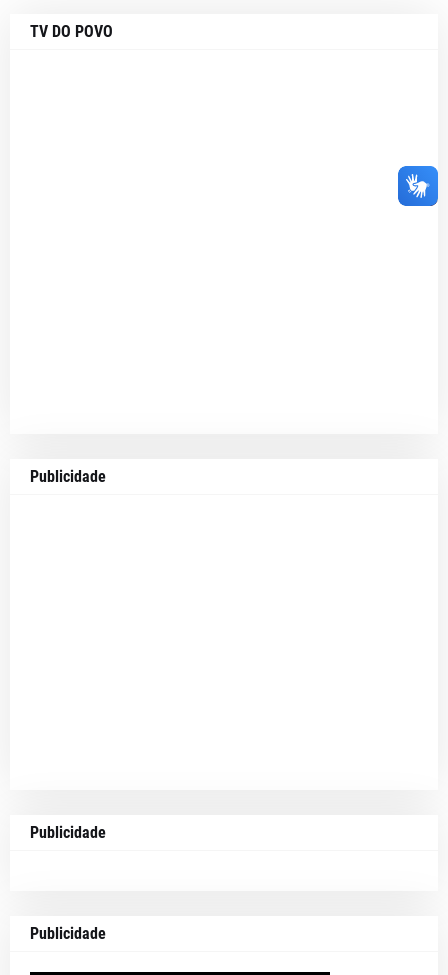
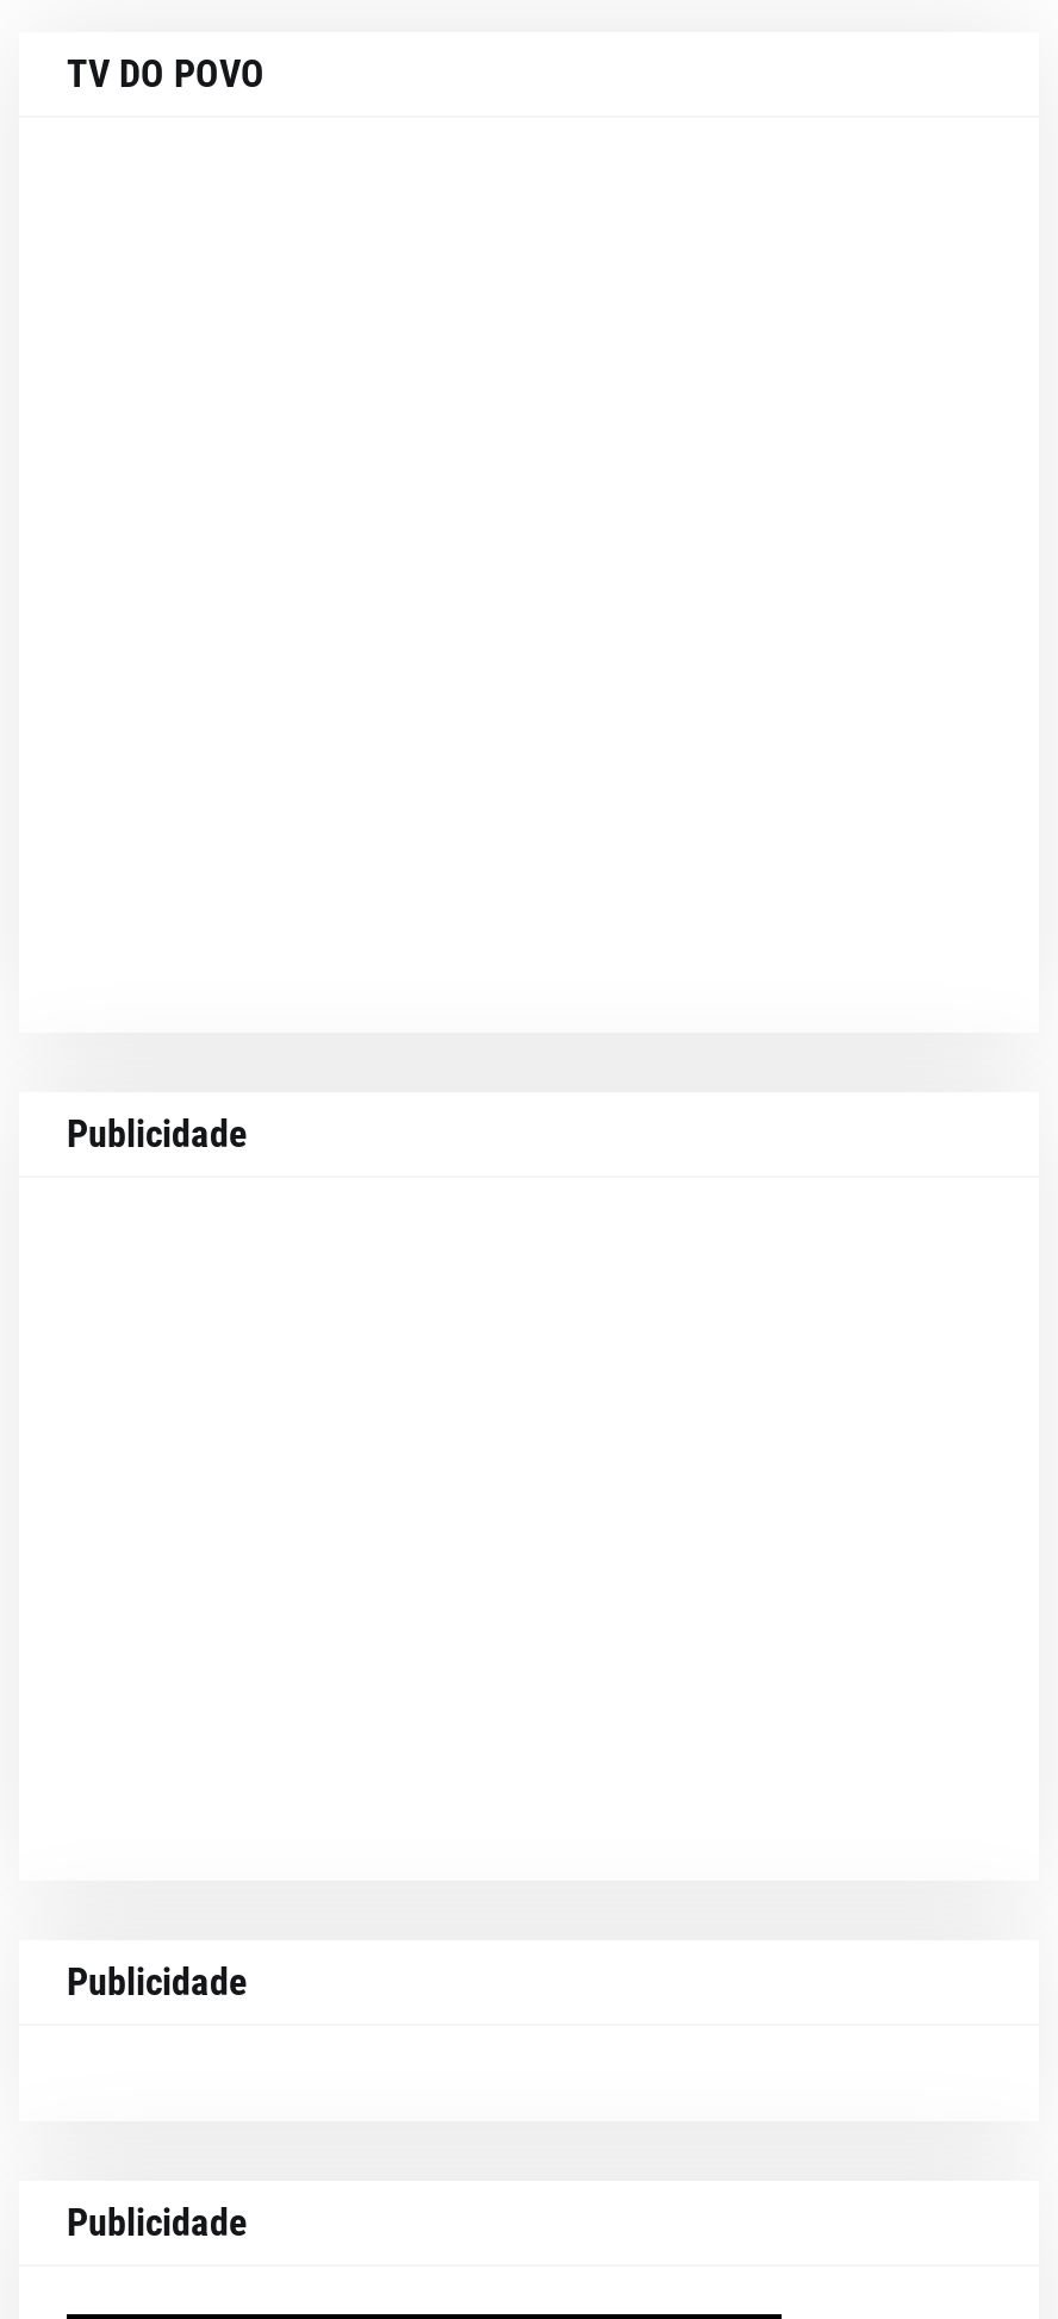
[397,165,439,207] [image] -> none

